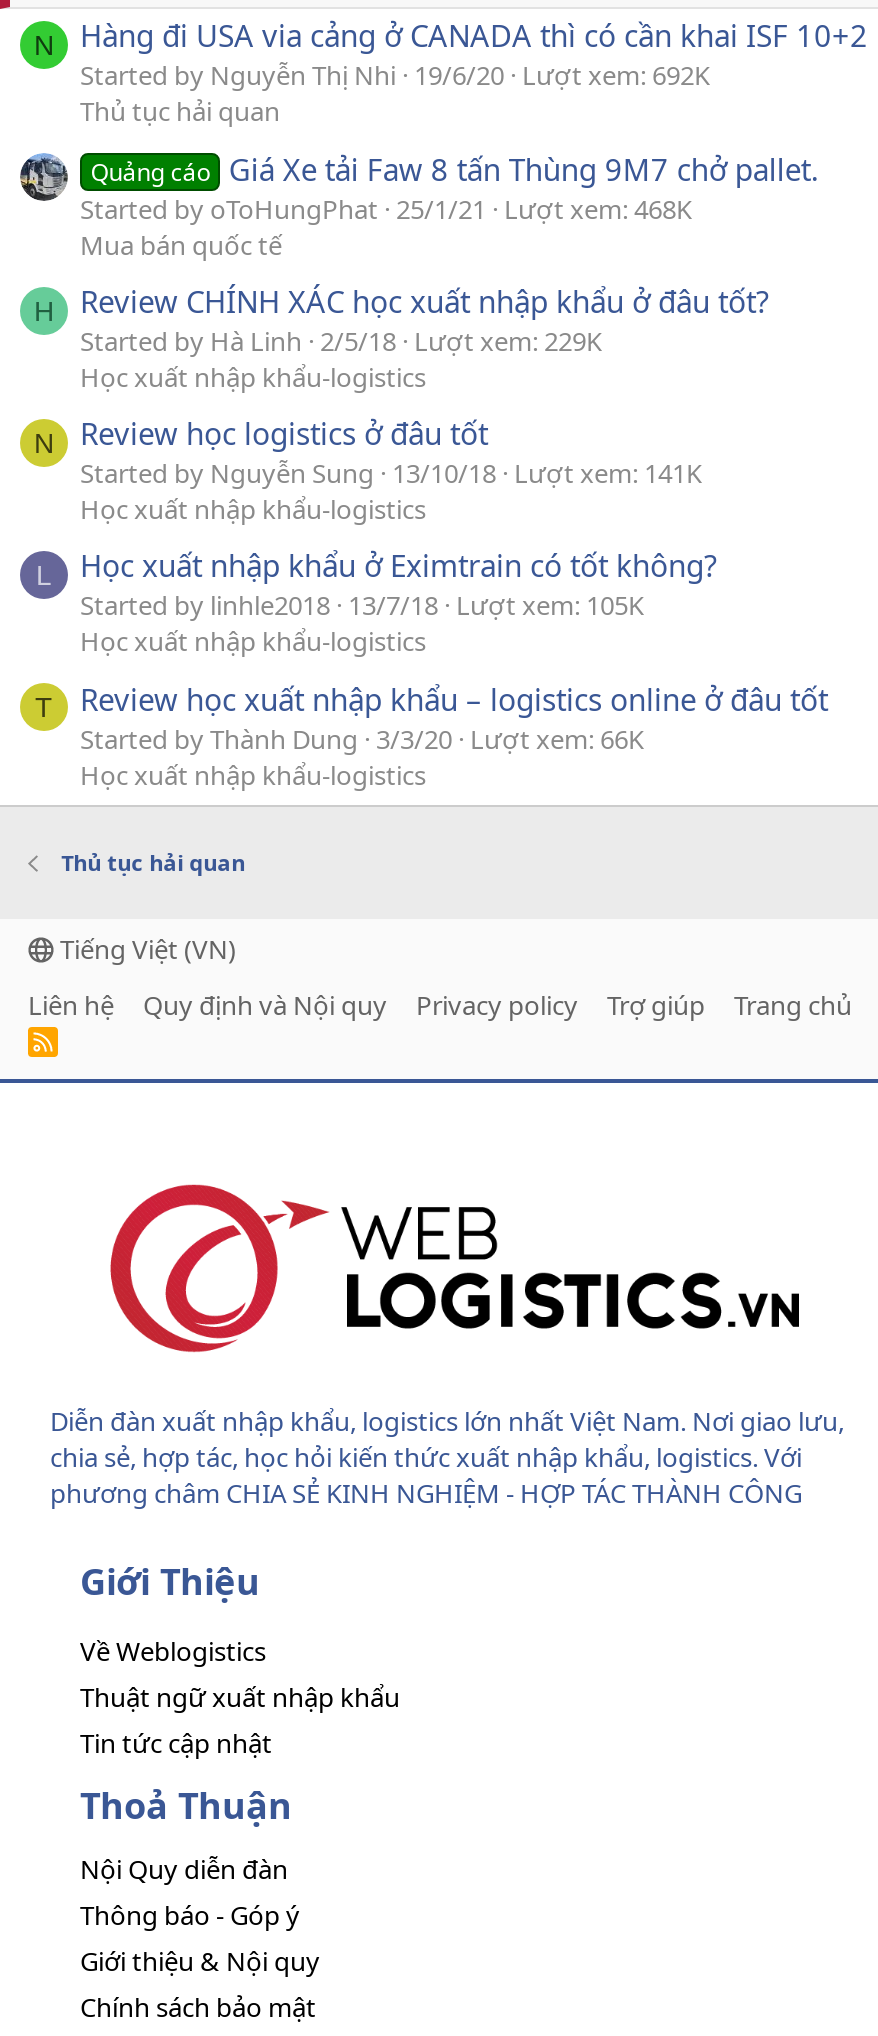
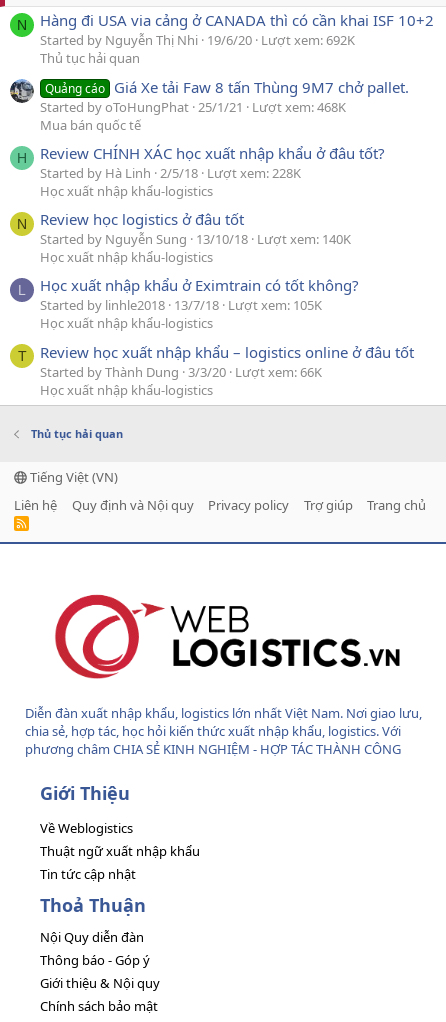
[80,323,602,359] Started by Hà Linh 2/5/18 Lượt xem: 229K -> [40,164,301,182] Started by Hà Linh 2/5/18 Lượt xem: 228K
[80,455,702,491] Started by Nguyễn Sung 13/10/18 Lượt xem: 141K -> [40,230,351,248] Started by Nguyễn Sung 13/10/18 Lượt xem: 140K

